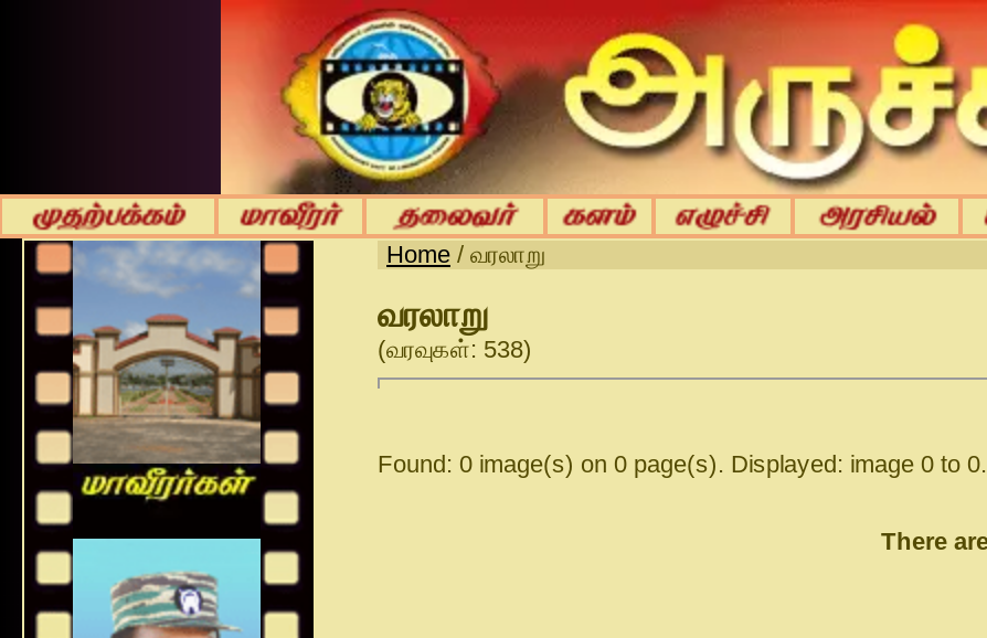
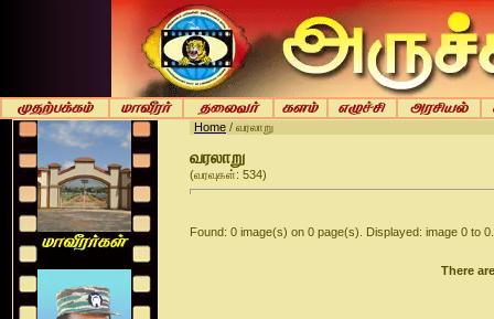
[378,336,532,362] (வரவுகள்: 538) -> [190,168,267,181] (வரவுகள்: 534)

